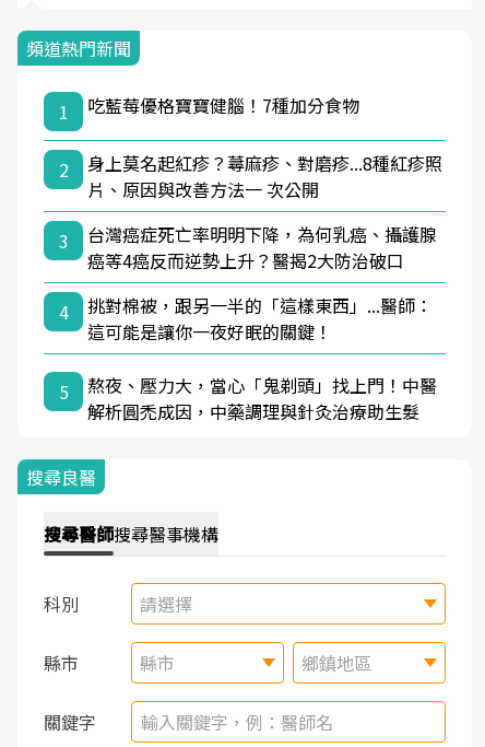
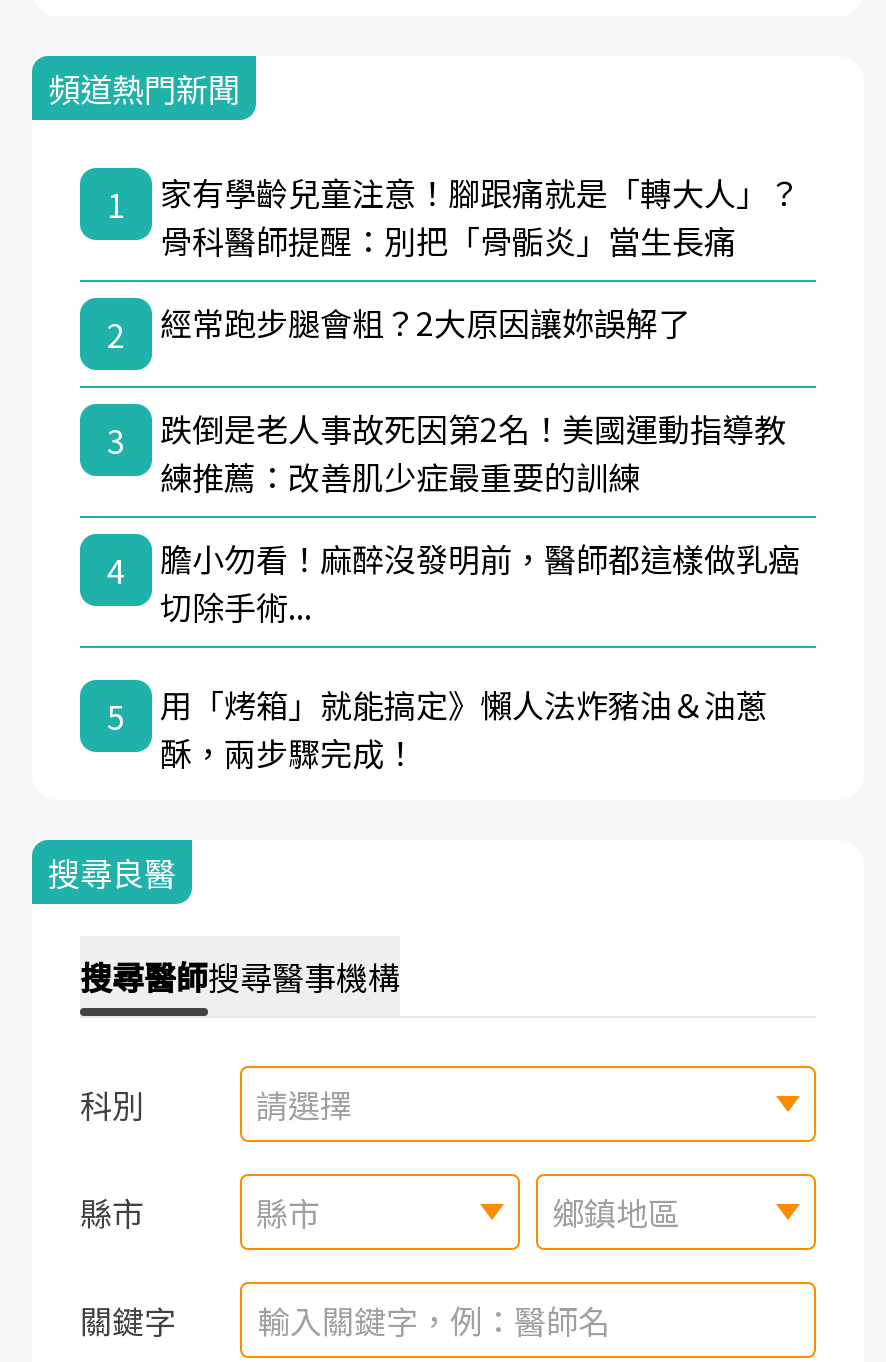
[87,92,359,118] 吃藍莓優格寶寶健腦！7種加分食物 -> [160,167,800,263] 家有學齡兒童注意！腳跟痛就是「轉大人」？ | 骨科醫師提醒：別把「骨骺炎」當生長痛
[87,150,442,202] 身上莫名起紅疹？蕁麻疹、對磨疹...8種紅疹照 | 片、原因與改善方法一 次公開 -> [160,297,690,345] 經常跑步腿會粗？2大原因讓妳誤解了
[87,221,437,273] 台灣癌症死亡率明明下降，為何乳癌、攝護腺 | 癌等4癌反而逆勢上升？醫揭2大防治破口 -> [160,403,786,499] 跌倒是老人事故死因第2名！美國運動指導教 | 練推薦：改善肌少症最重要的訓練
[87,292,433,344] 挑對棉被，跟另一半的「這樣東西」...醫師： | 這可能是讓你一夜好眠的關鍵！ -> [160,533,800,629] 膽小勿看！麻醉沒發明前，醫師都這樣做乳癌 | 切除手術...
[87,372,437,424] 熬夜、壓力大，當心「鬼剃頭」找上門！中醫 | 解析圓禿成因，中藥調理與針灸治療助生髮 -> [160,679,768,775] 用「烤箱」就能搞定》懶人法炸豬油＆油蔥 | 酥，兩步驟完成！

